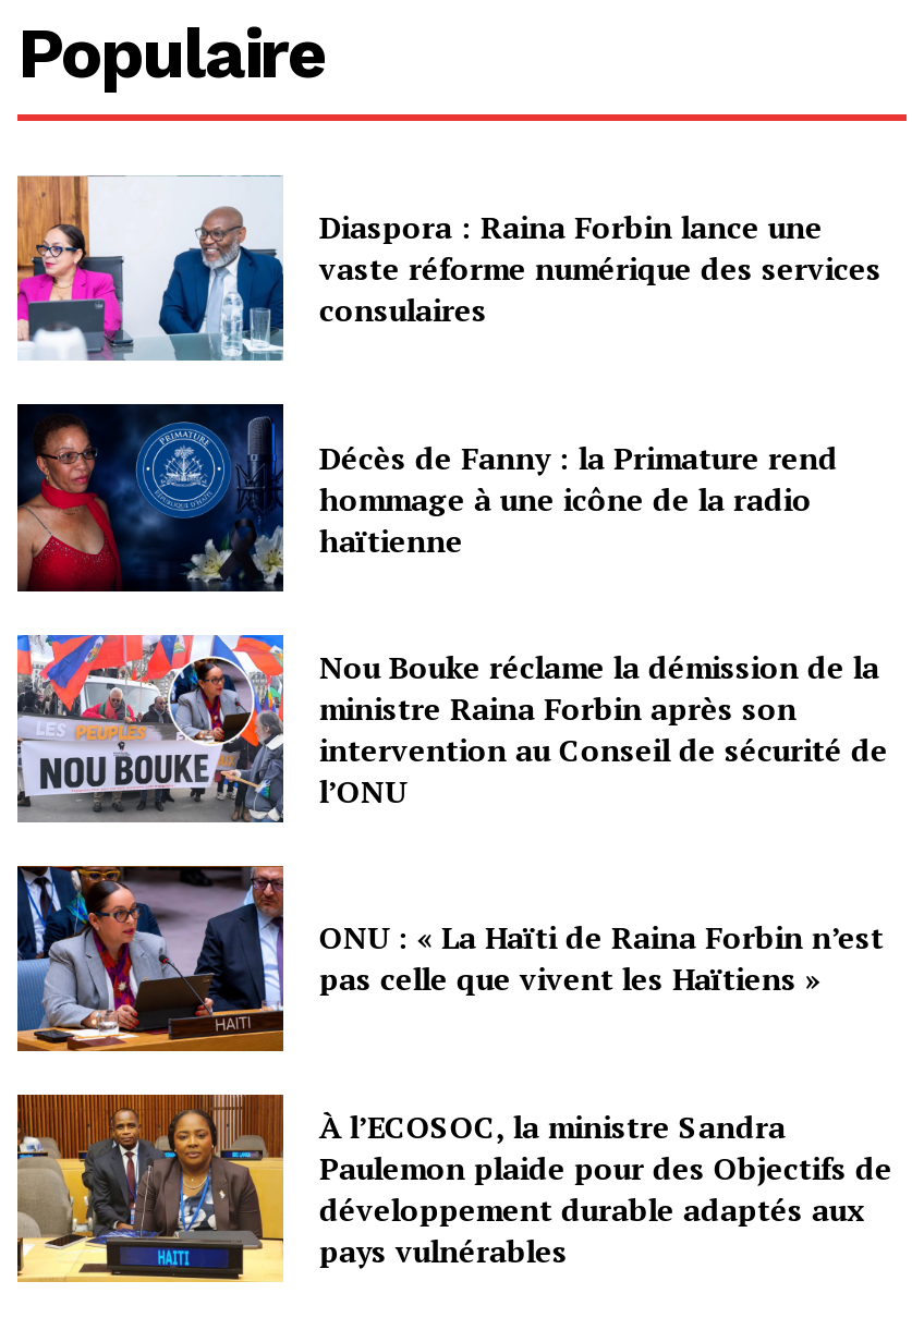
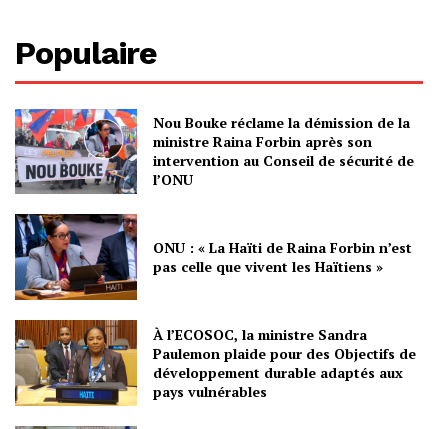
[15,173,881,361] [image] | Diaspora : Raina Forbin lance une | vaste réforme numérique des services | consulaires -> none
[15,402,838,594] [image] | Décès de Fanny : la Primature rend | hommage à une icône de la radio | haïtienne -> none

